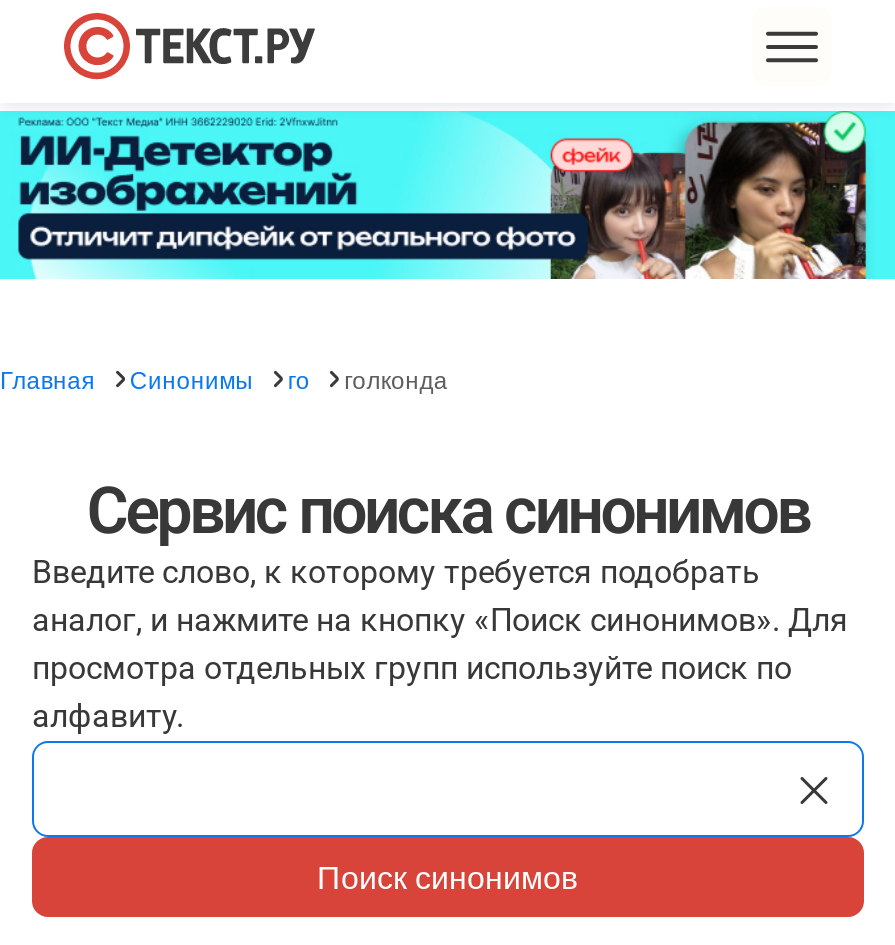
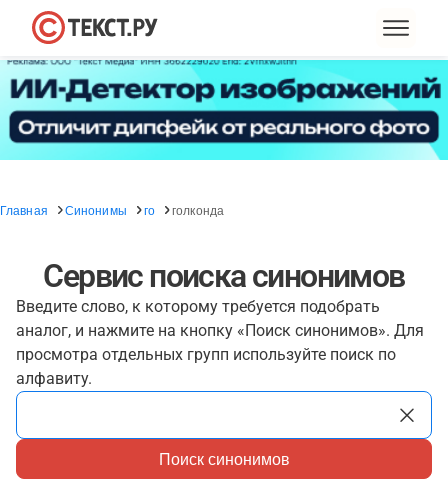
[6,111,878,281] [image] -> [3,59,442,161] [image]

